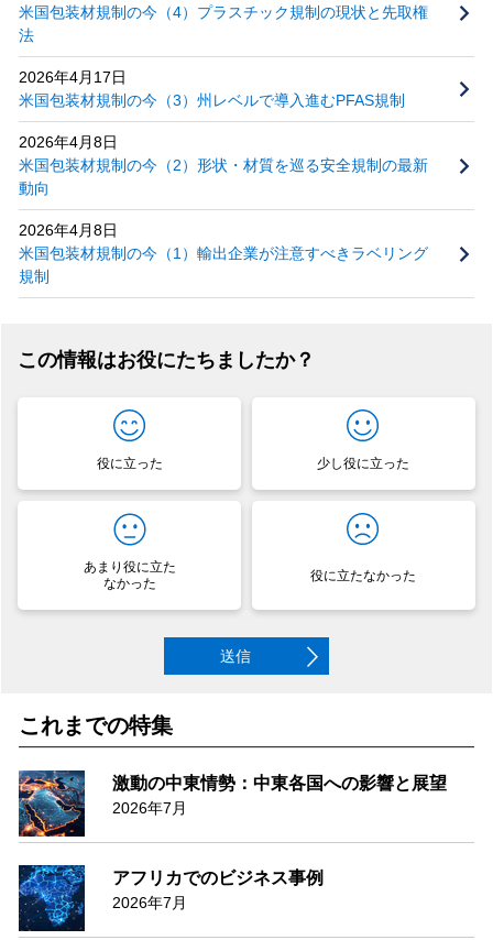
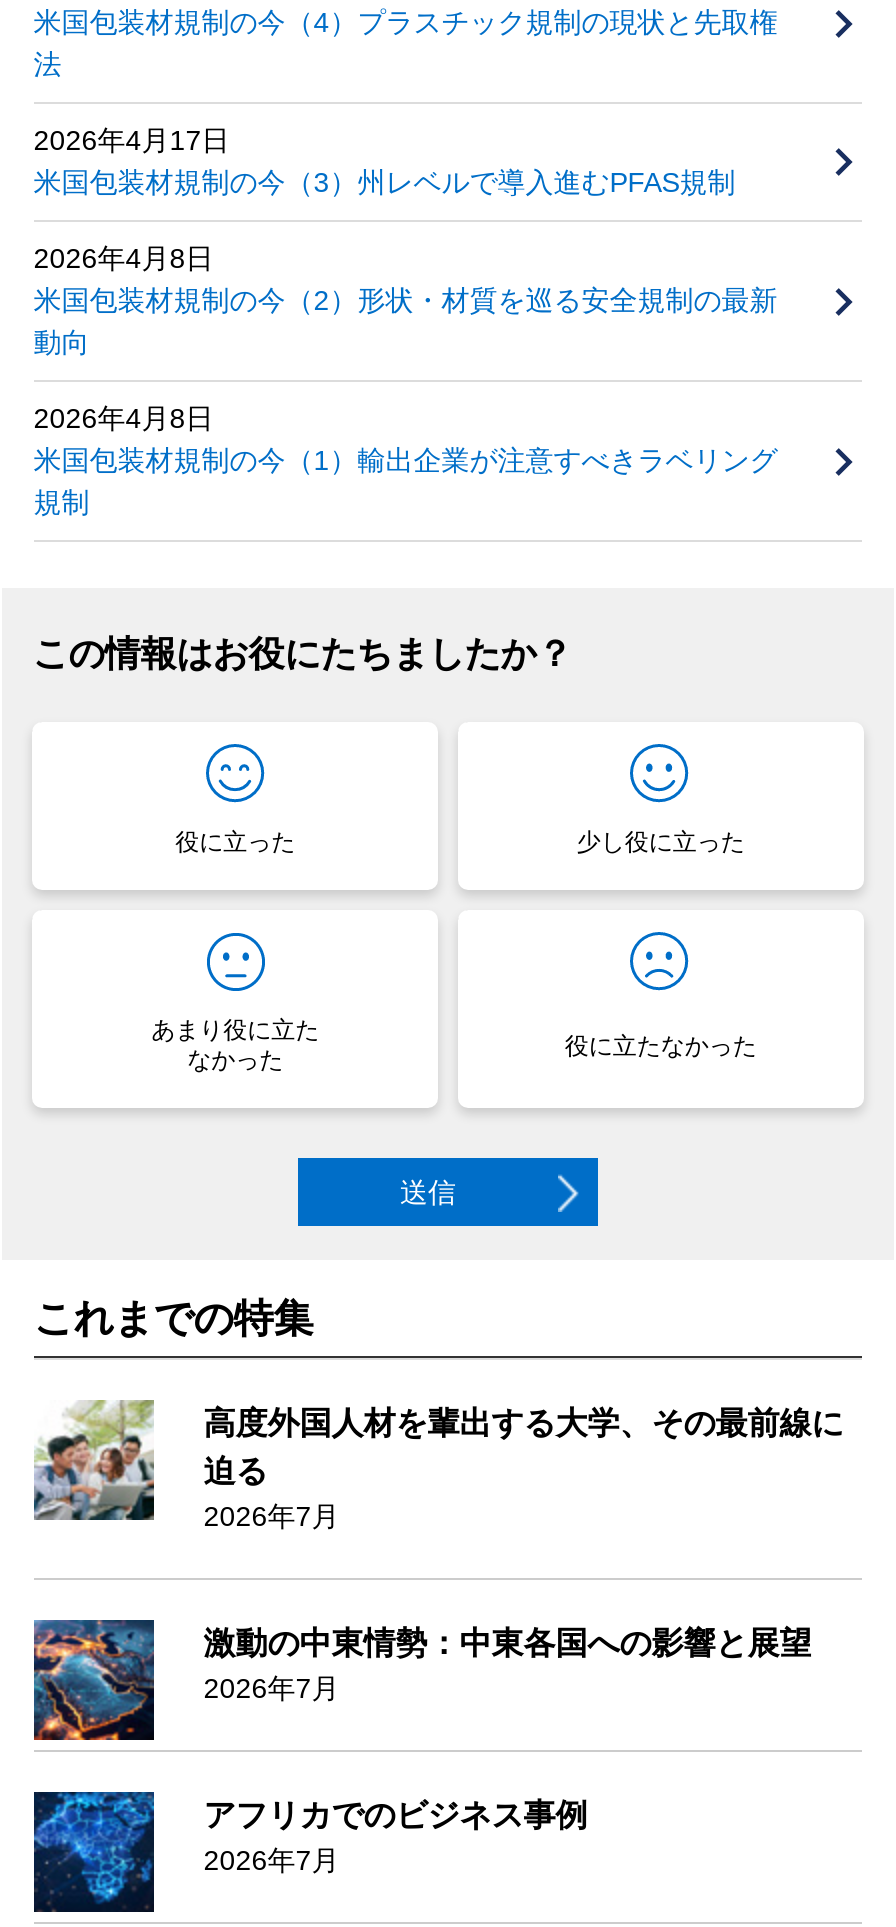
none -> [34,1398,844,1533] [image] | 高度外国人材を輩出する大学、その最前線に | 迫る | 2026年7月

